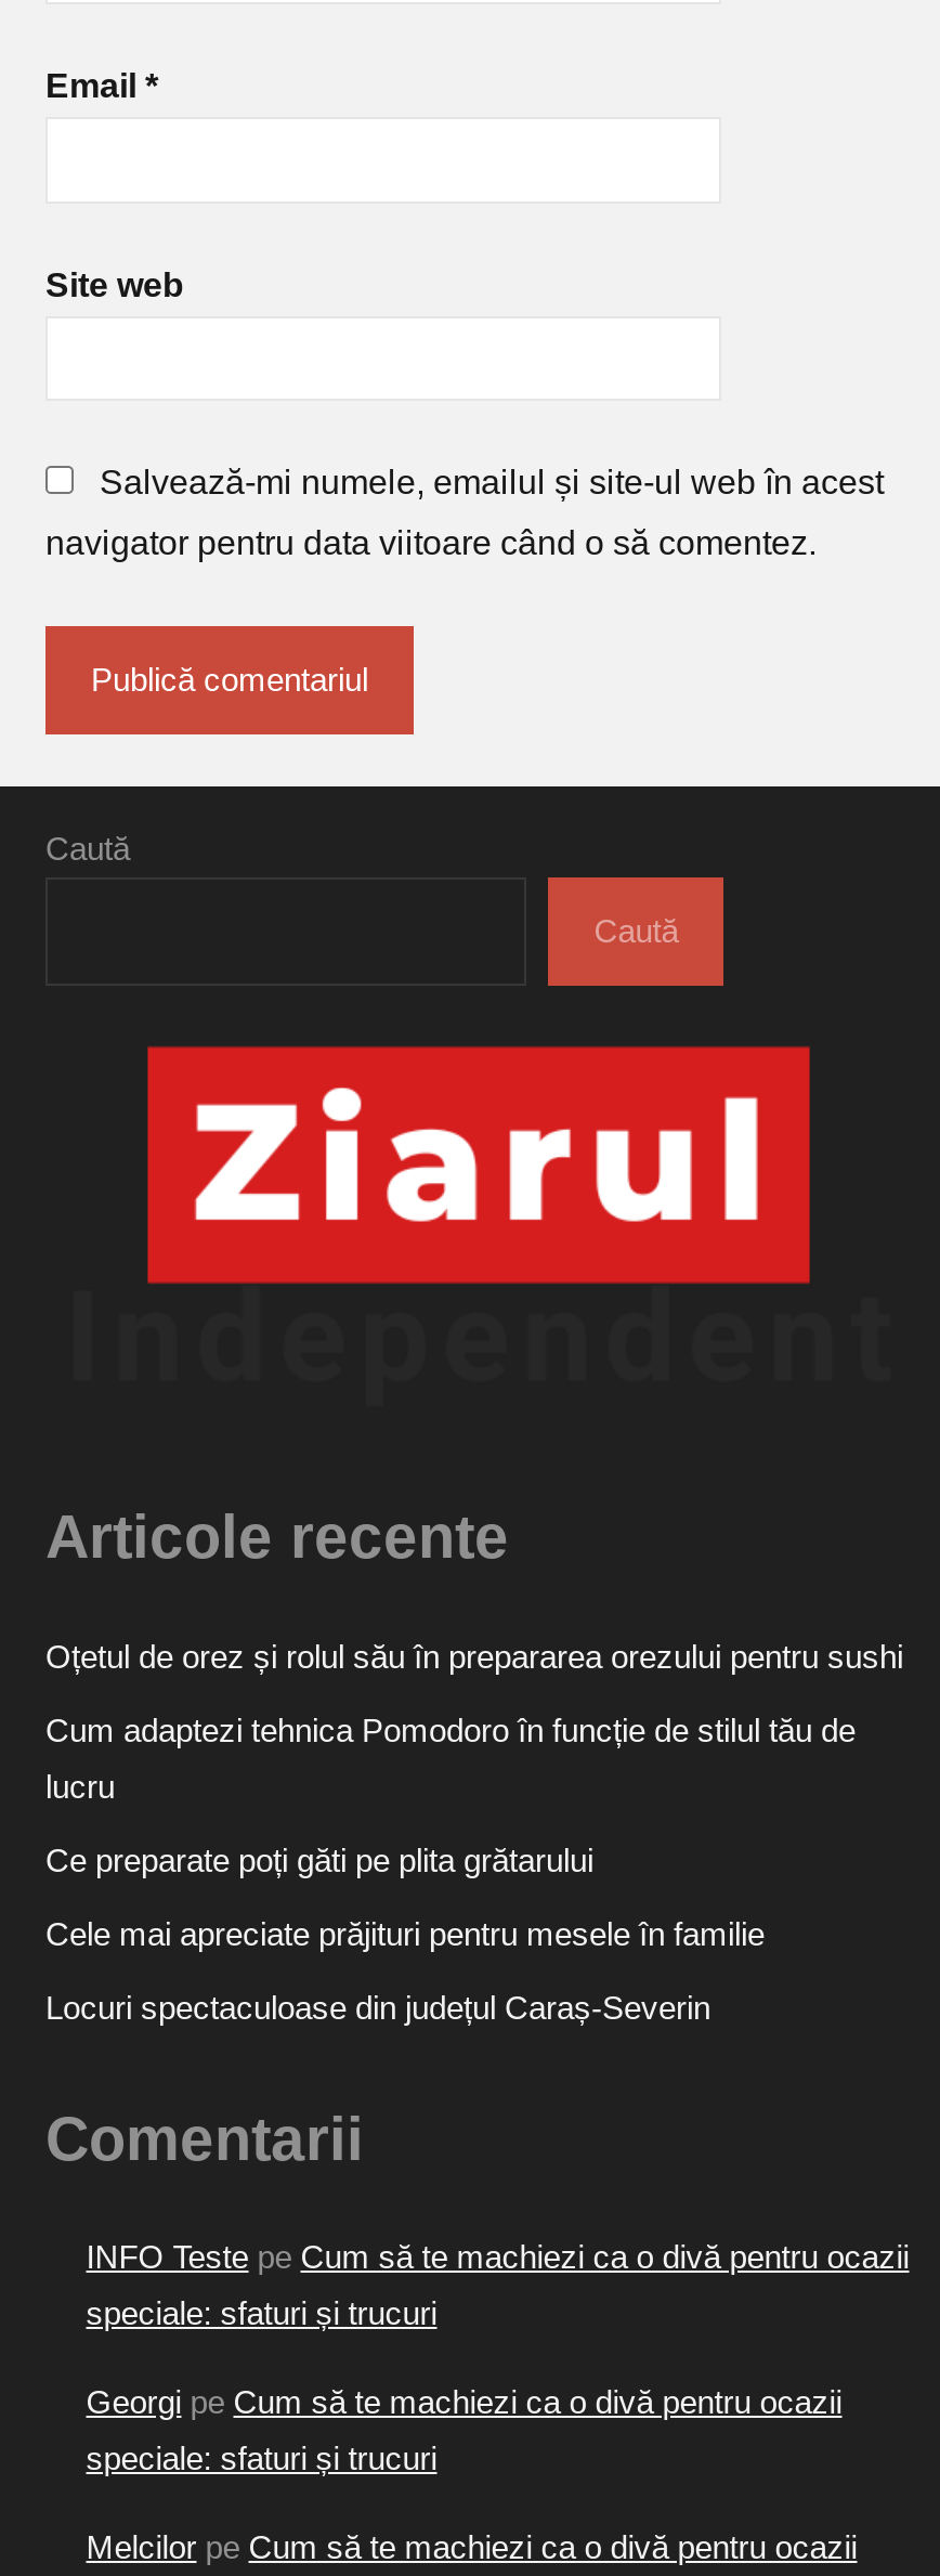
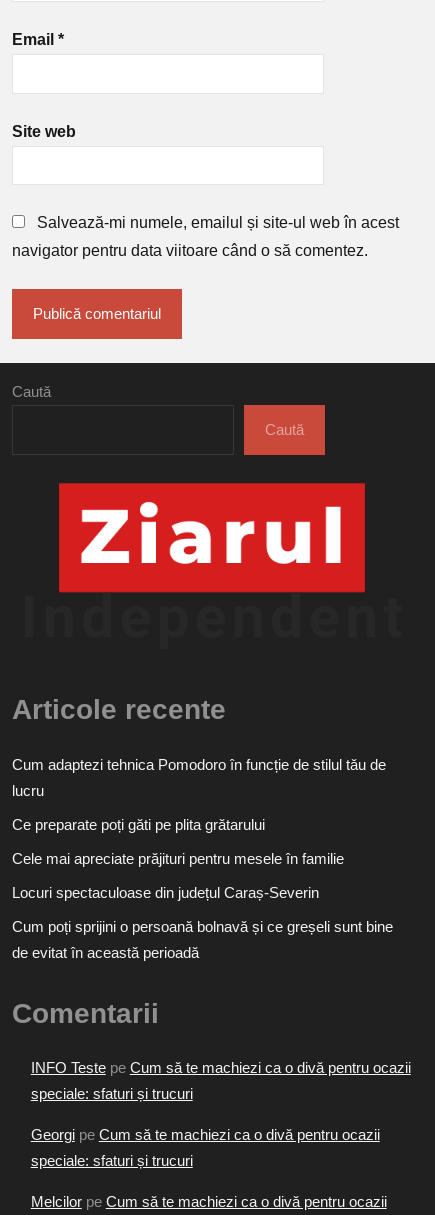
[45,1638,903,1675] Oțetul de orez și rolul său în prepararea orezului pentru sushi -> none
moved [45,1712,856,2026] -> [12,756,386,901]: Cum adaptezi tehnica Pomodoro în funcție de stilul tău de | lucru | Ce preparate poți găti pe plita grătarului | Cele mai apreciate prăjituri pentru mesele în familie | Locuri spectaculoase din județul Caraș-Severin
none -> [12,918,393,961] Cum poți sprijini o persoană bolnavă și ce greșeli sunt bine | de evitat în această perioadă

